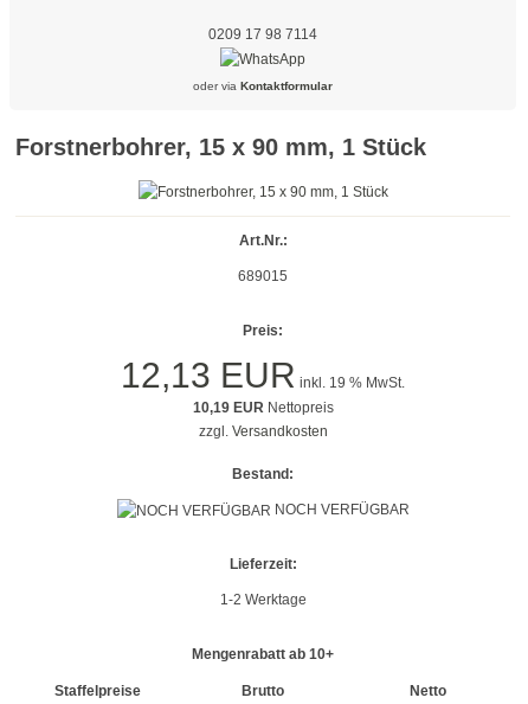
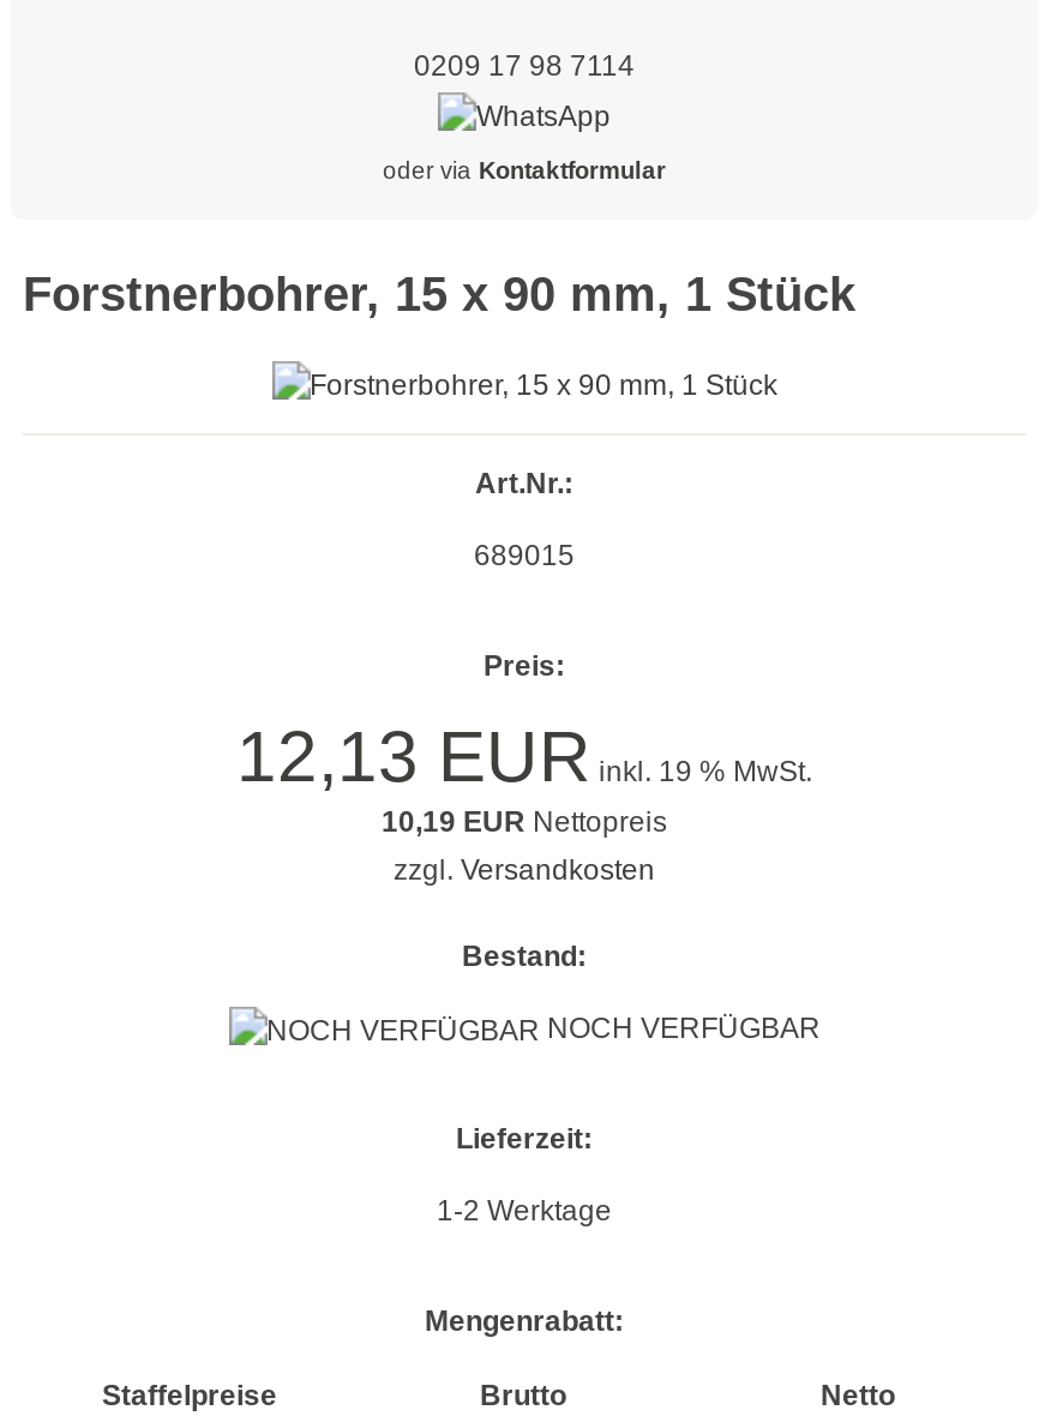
[192,646,334,663] Mengenrabatt ab 10+ -> [425,1305,624,1338] Mengenrabatt:

